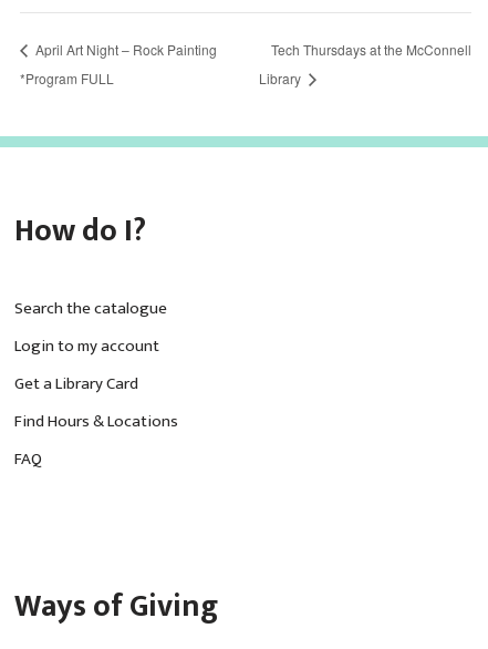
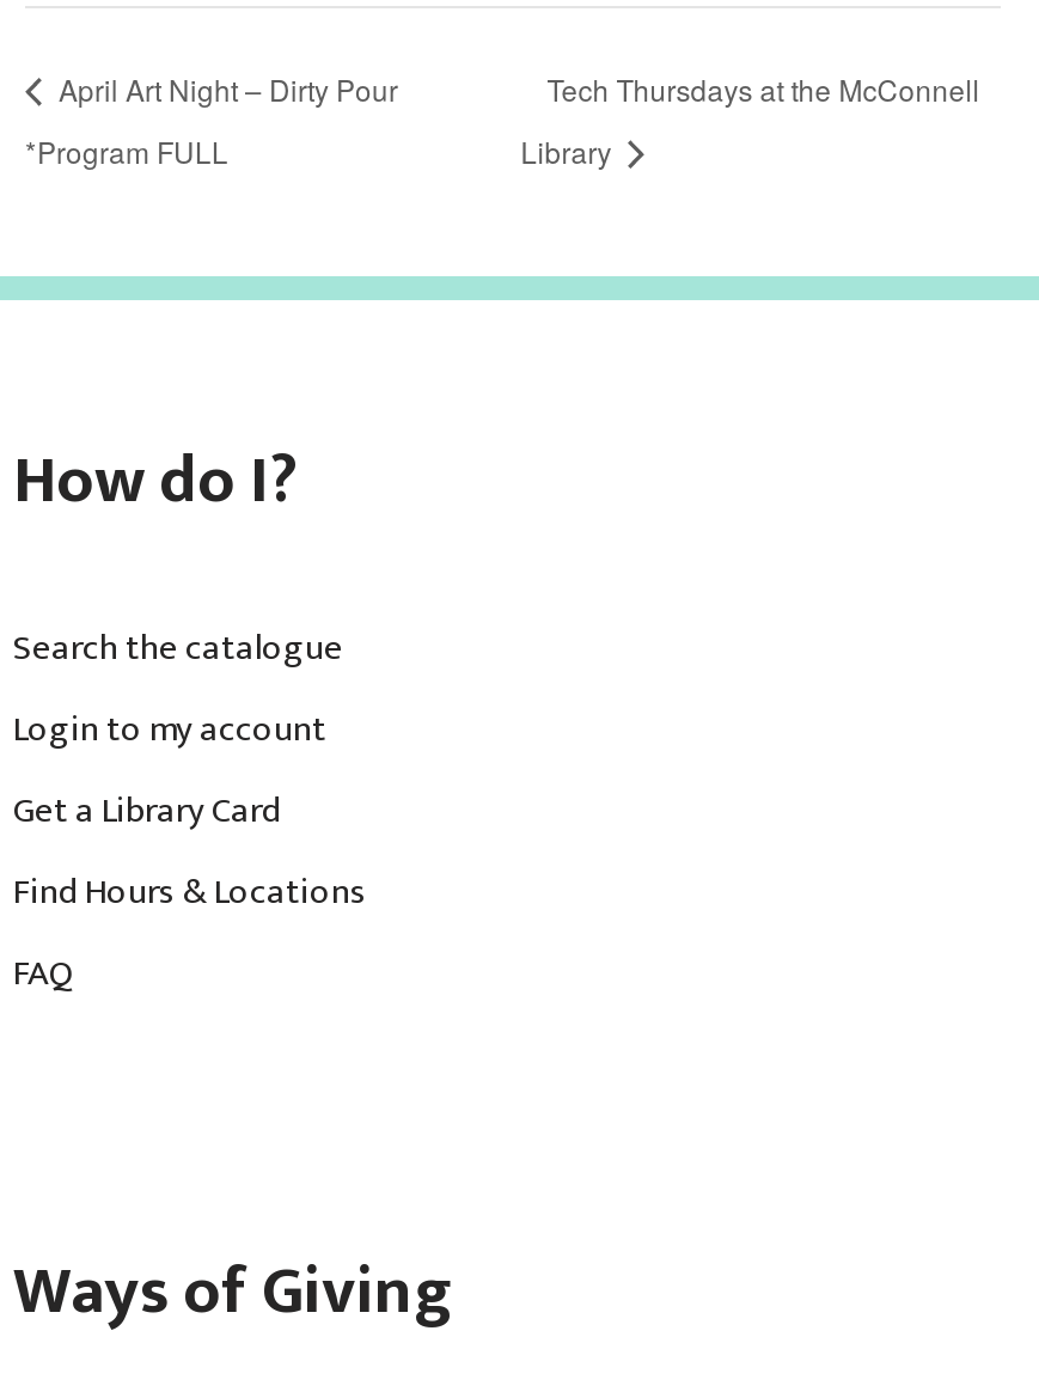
[32,40,217,59] April Art Night – Rock Painting -> [51,69,398,110] April Art Night – Dirty Pour

